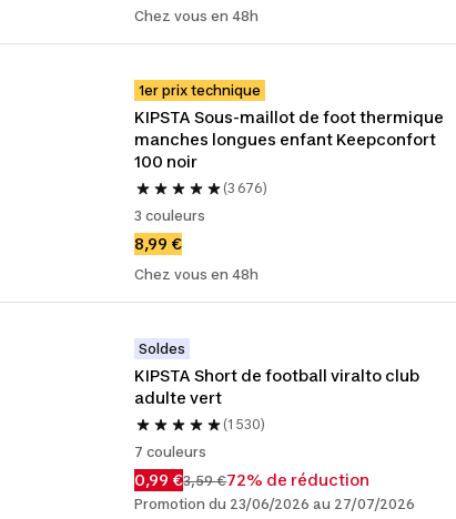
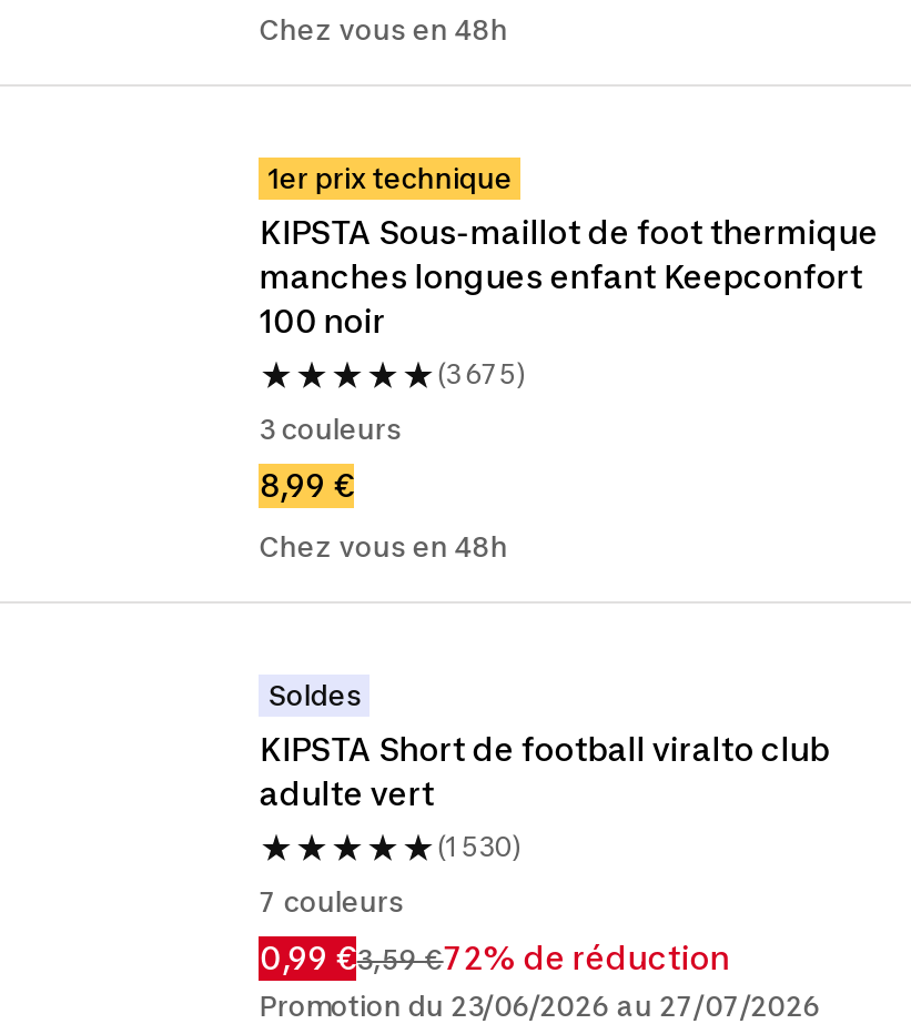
[223,180,268,196] (3 676) -> [437,357,526,391] (3 675)

